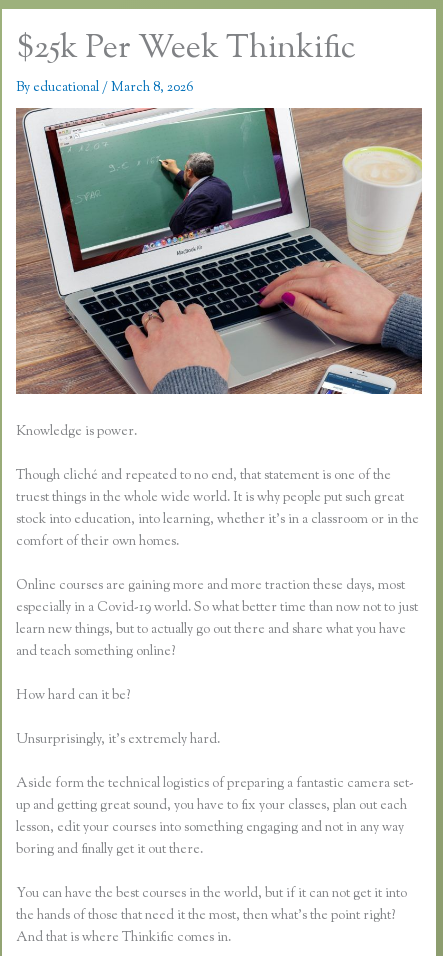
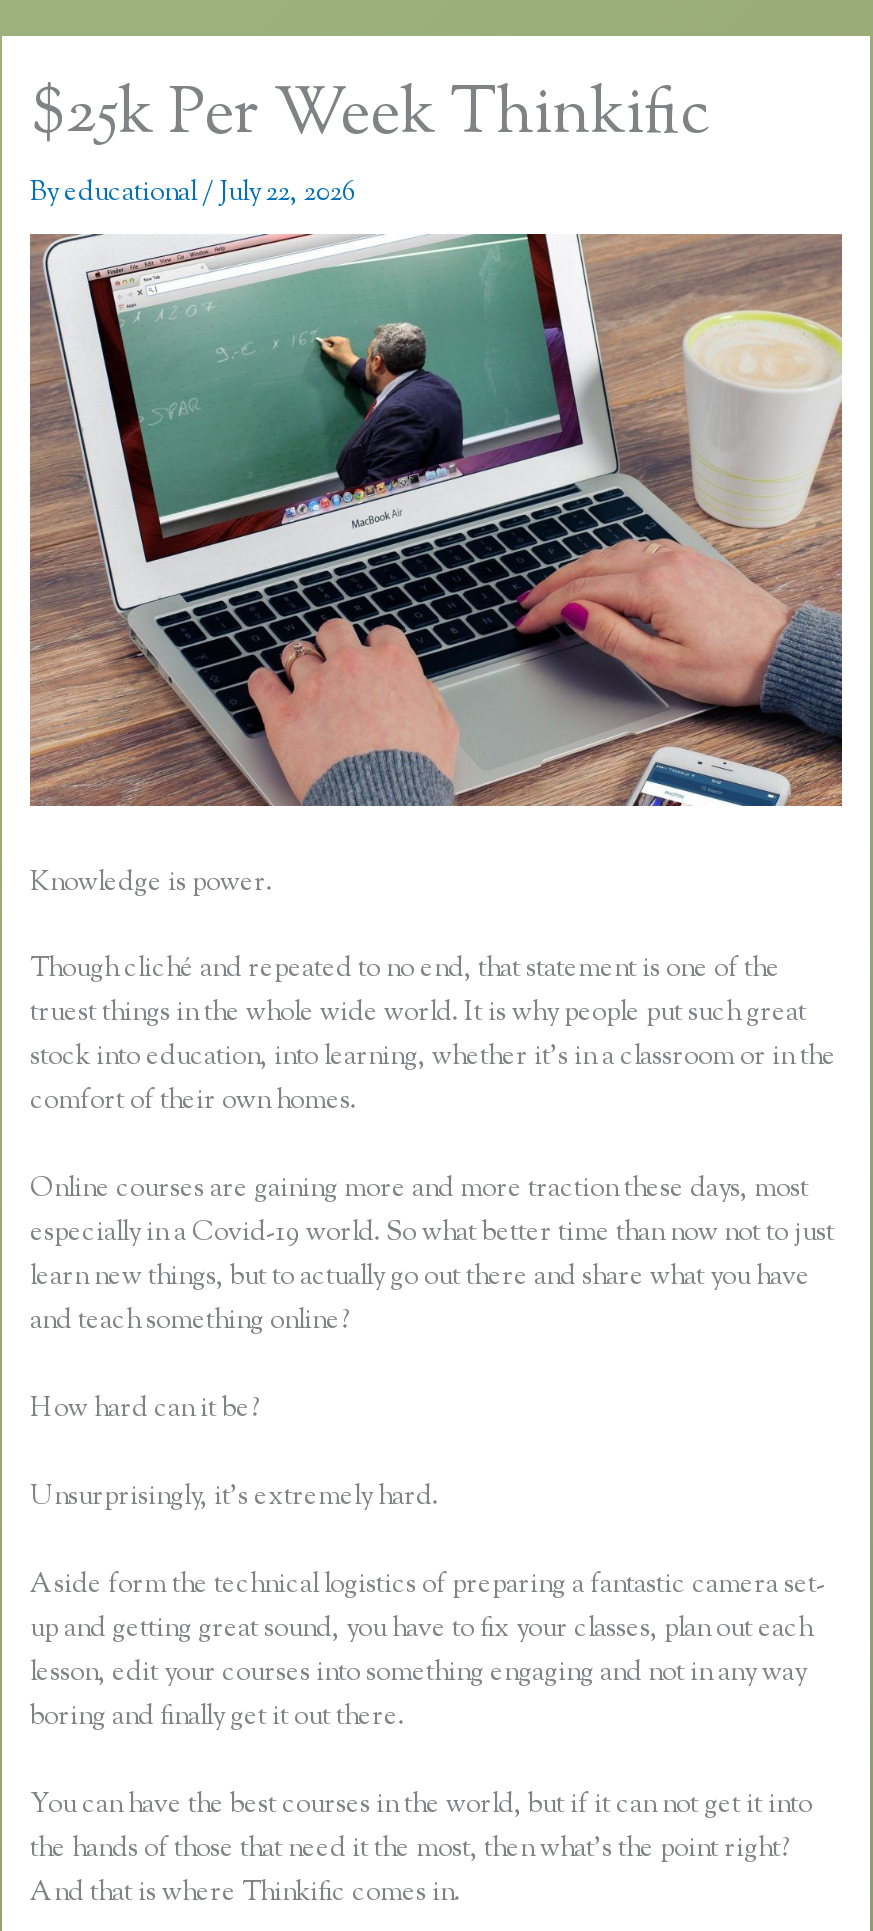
[16,78,194,98] Byeducational/March 8, 2026 -> [30,173,358,213] Byeducational/July 22, 2026

